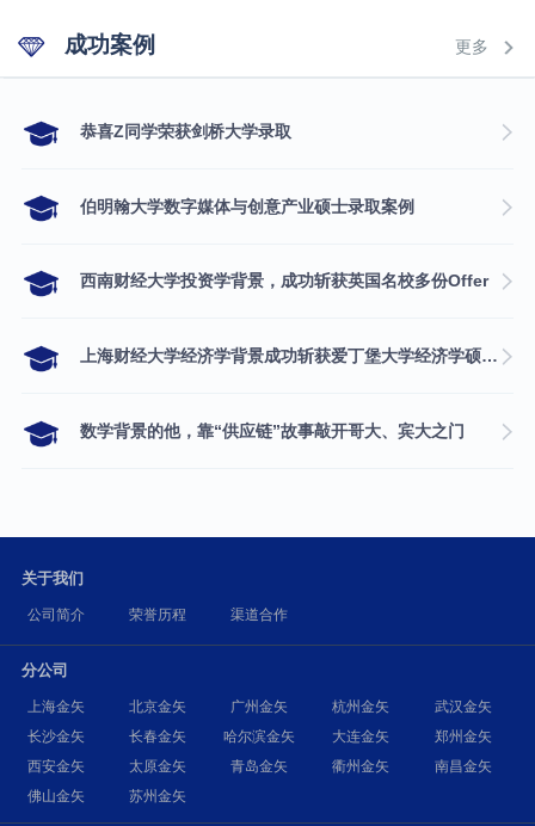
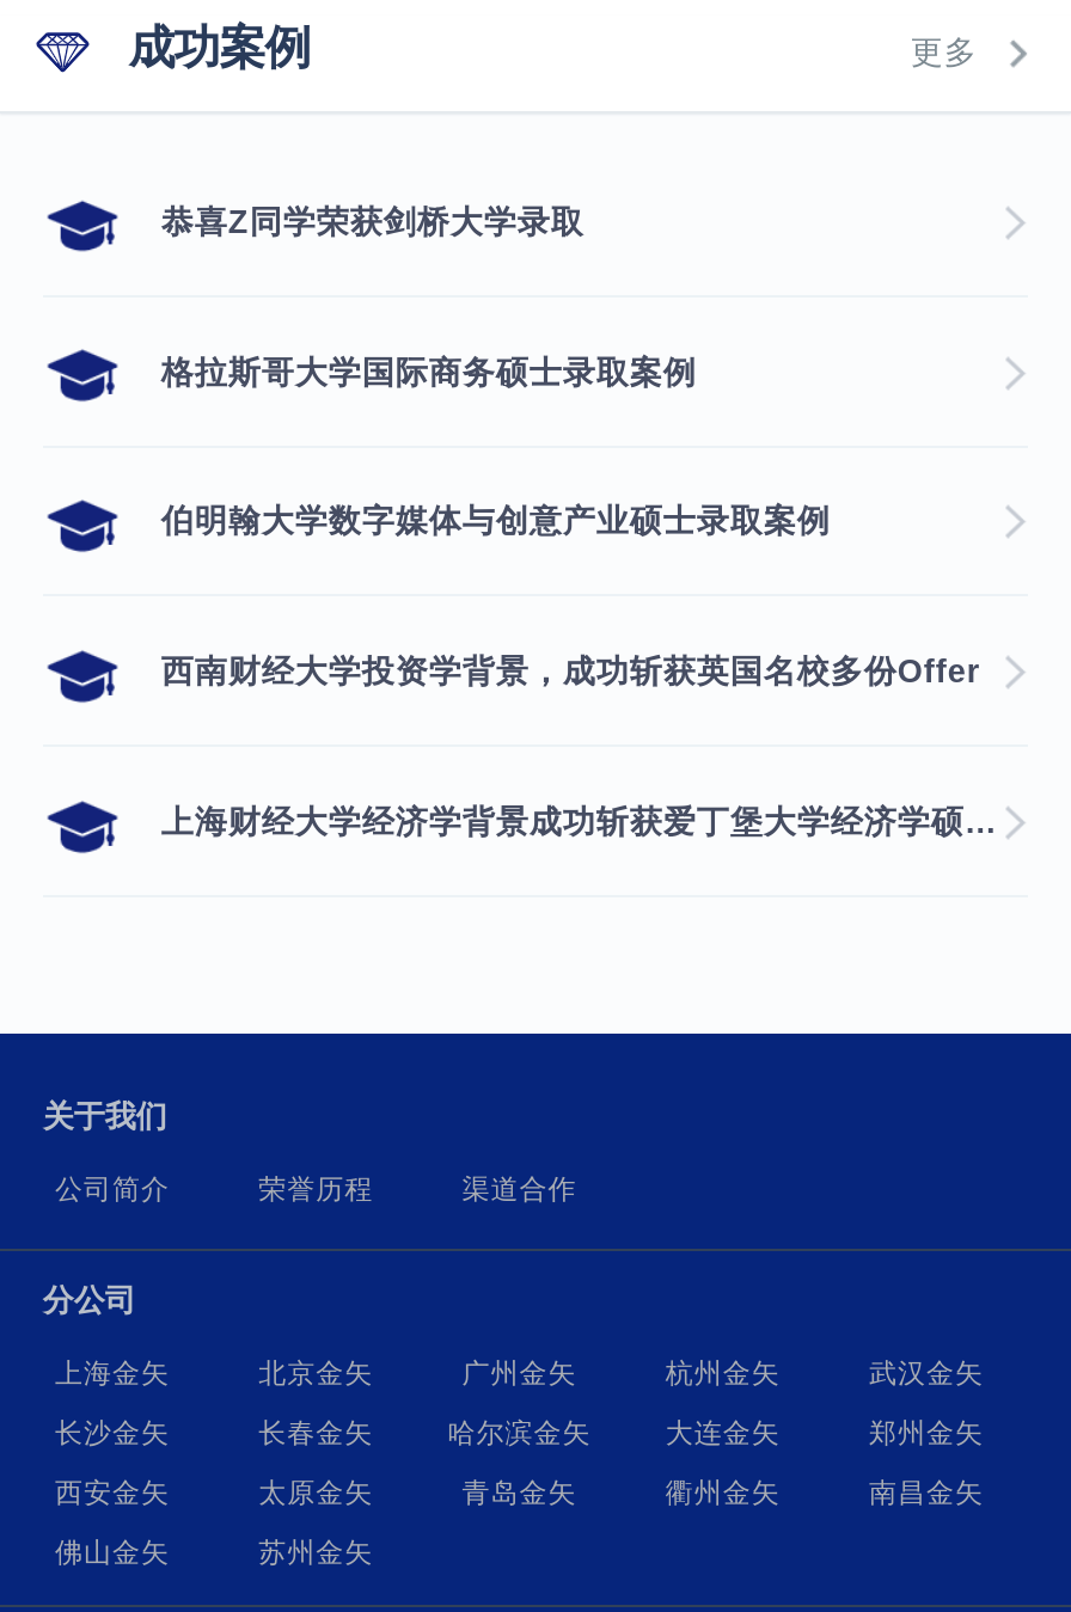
none -> [161,354,697,390] 格拉斯哥大学国际商务硕士录取案例
moved [80,198,489,290] -> [161,504,979,690]: 伯明翰大学数字媒体与创意产业硕士录取案例 | 西南财经大学投资学背景，成功斩获英国名校多份Offer
[80,422,465,440] 数学背景的他，靠“供应链”故事敲开哥大、宾大之门 -> none

